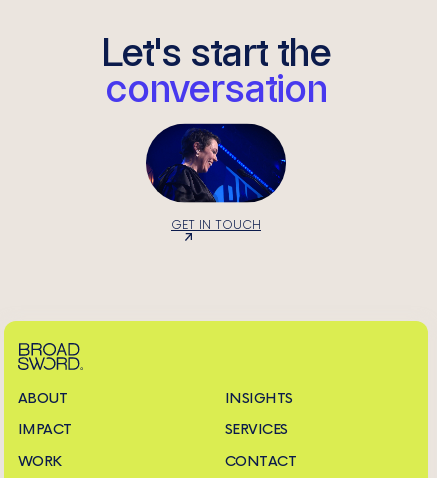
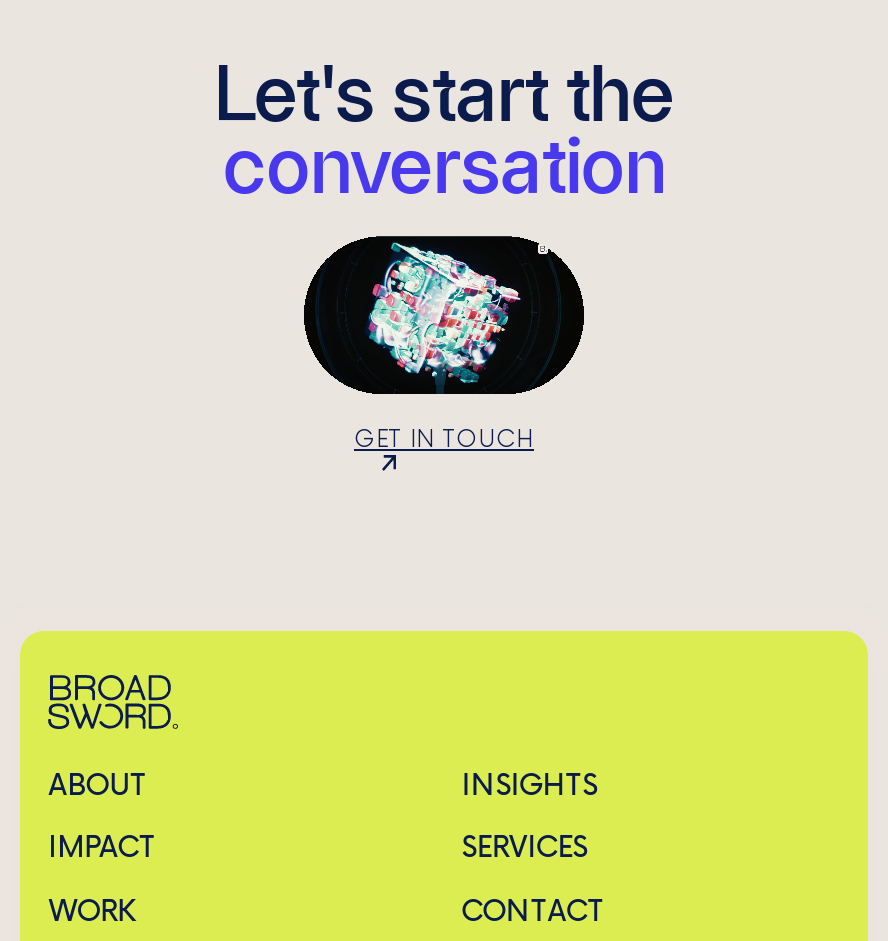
[146,123,287,203] [image] -> [304,235,586,397] [image]

